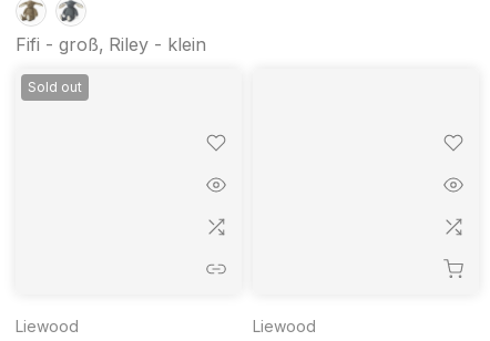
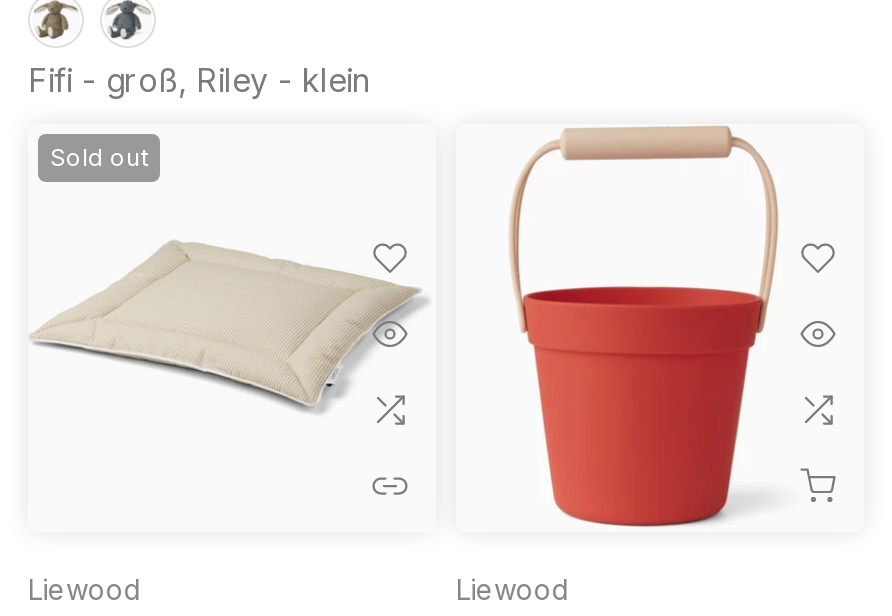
none -> [508,126,780,528] [image]
none -> [30,240,428,414] [image]

